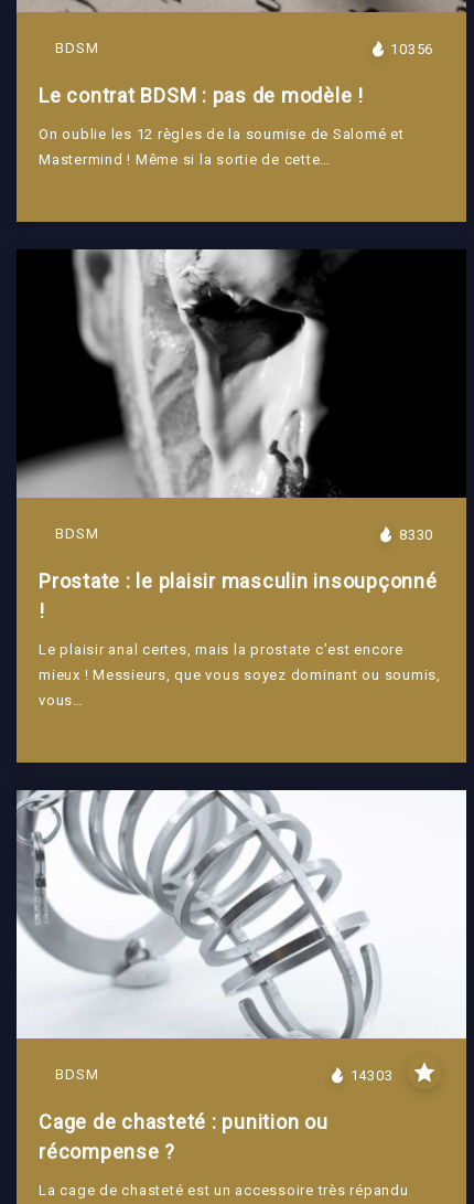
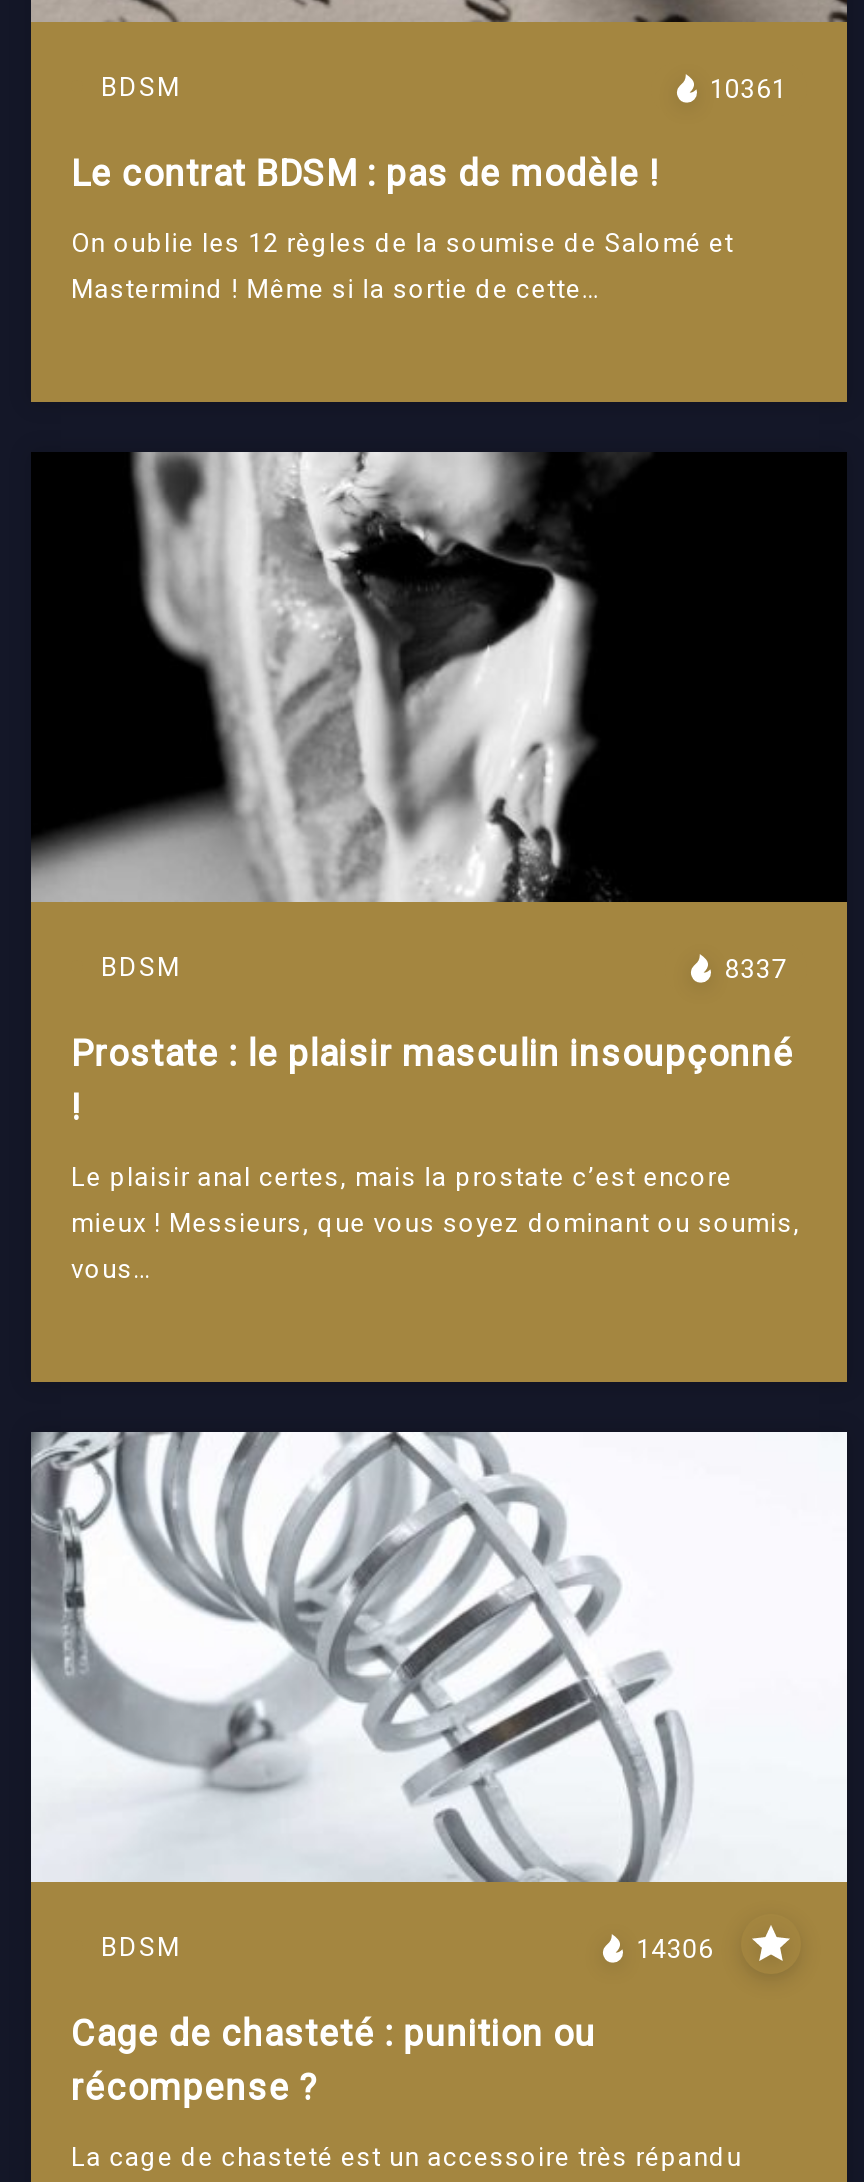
[386,41,433,57] 10356 -> [702,74,787,104] 10361
[395,526,433,543] 8330 -> [717,954,787,984] 8337
[346,1067,393,1083] 14303 -> [629,1934,713,1964] 14306

